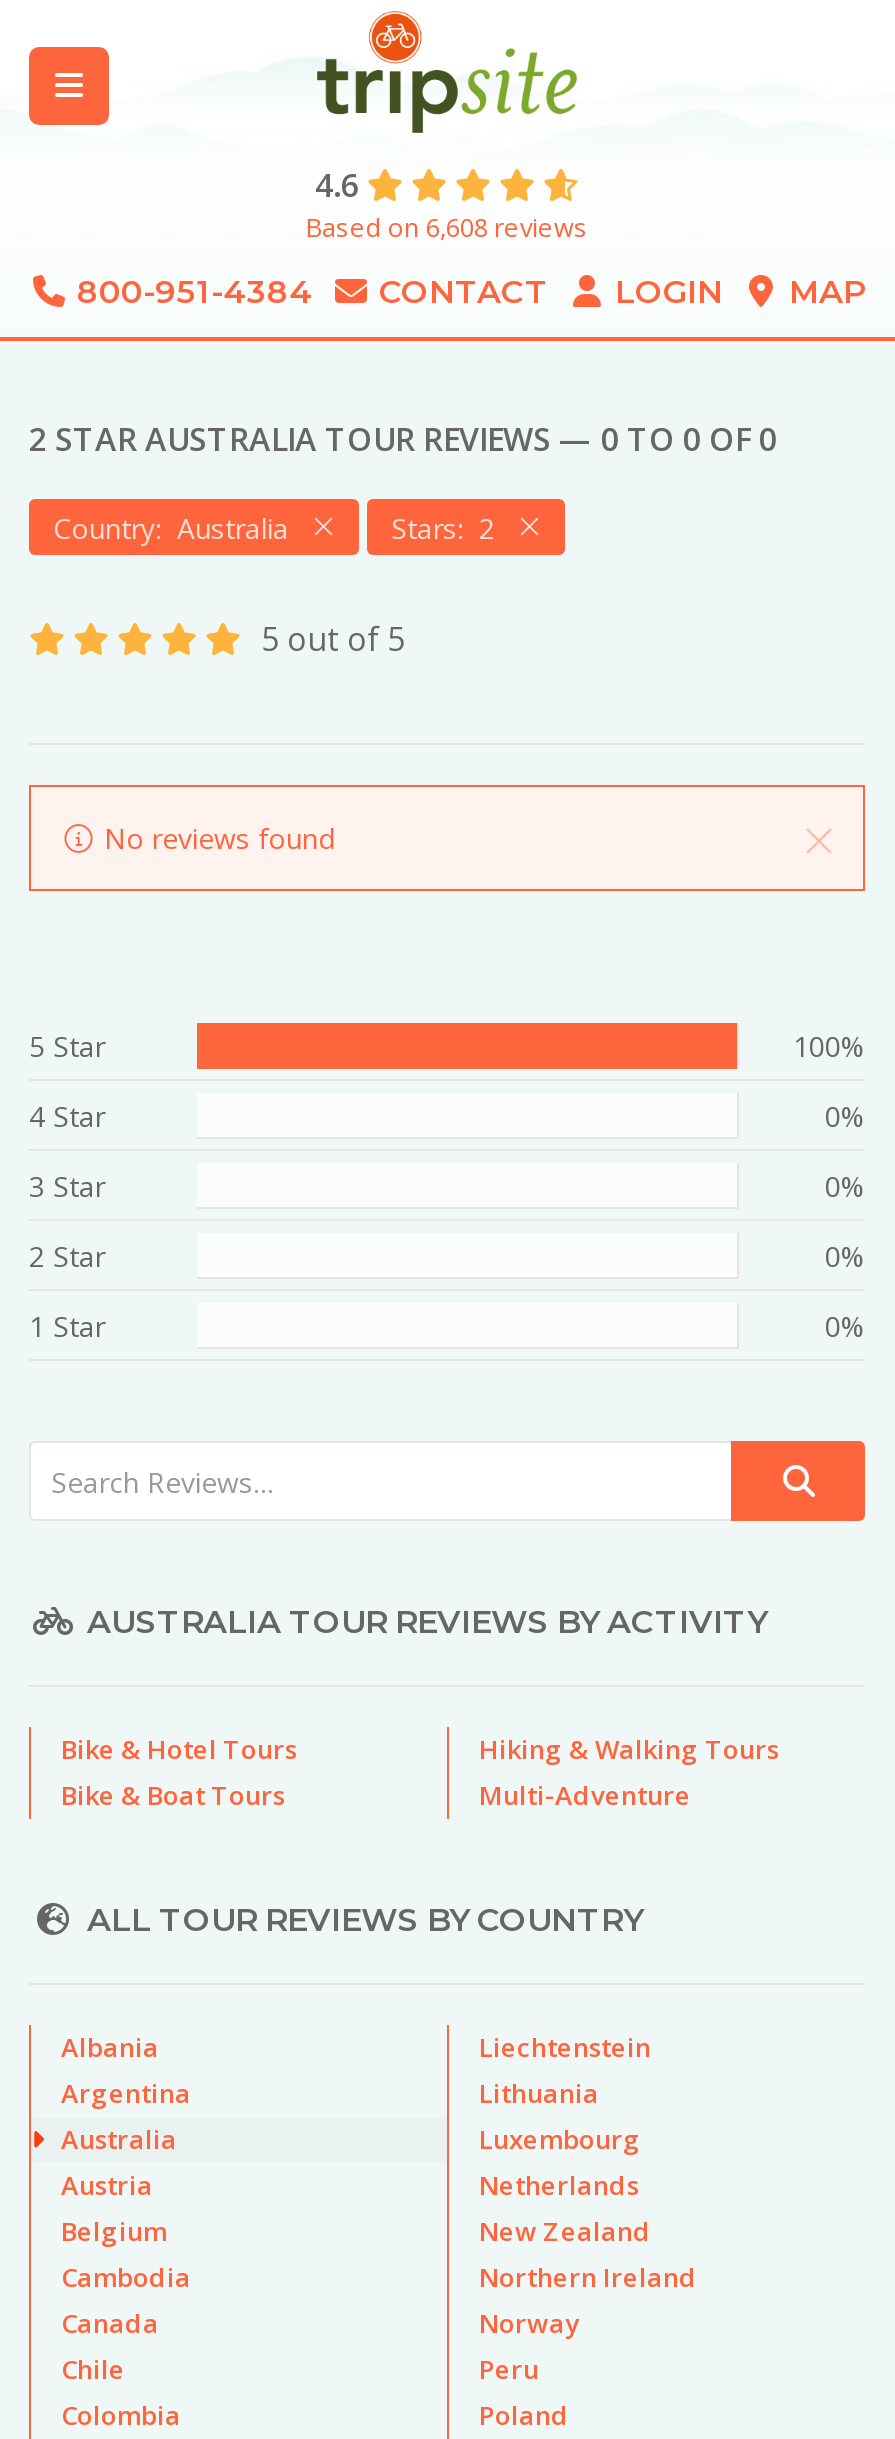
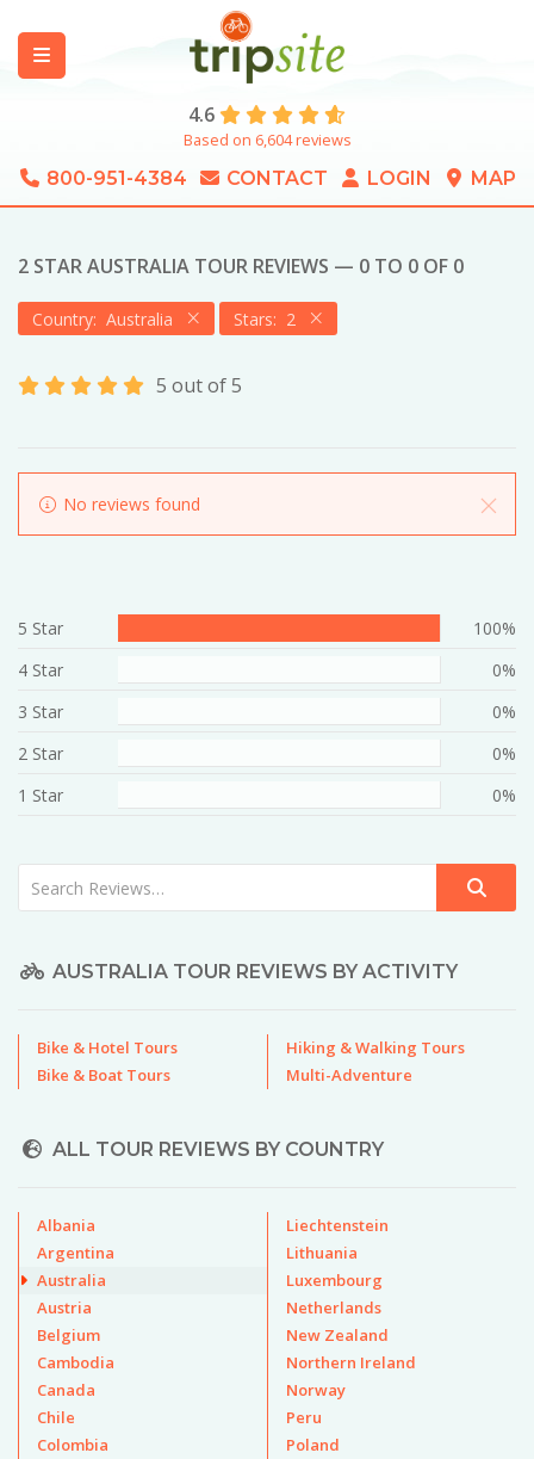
[306,209,588,245] Based on 6,608 reviews -> [183,129,351,150] Based on 6,604 reviews

